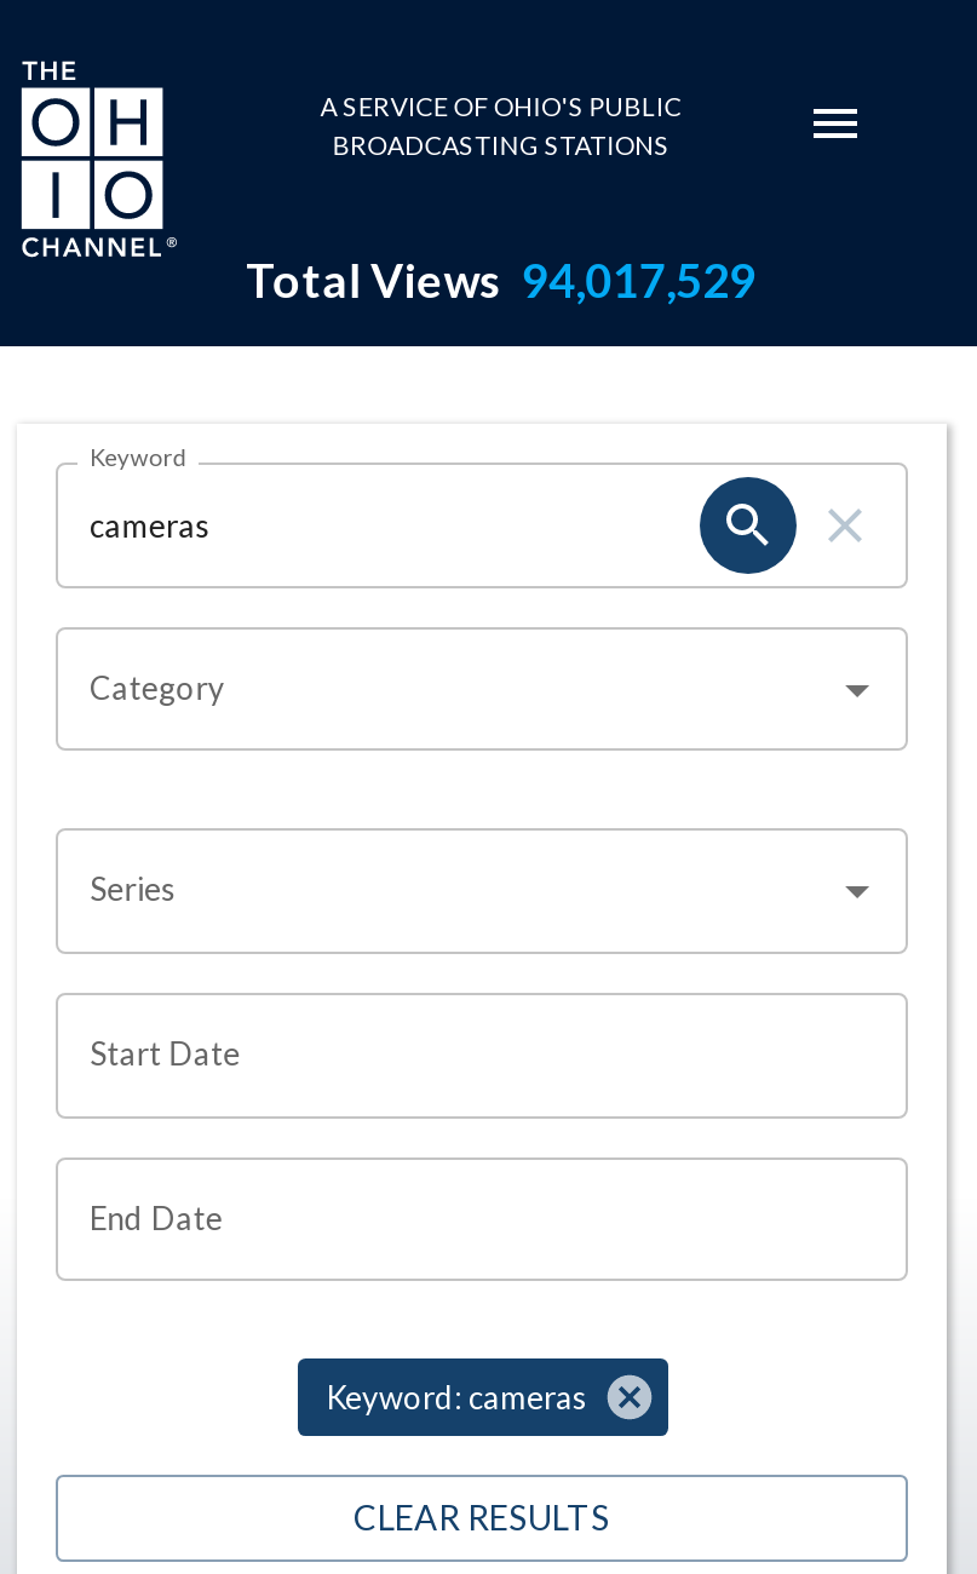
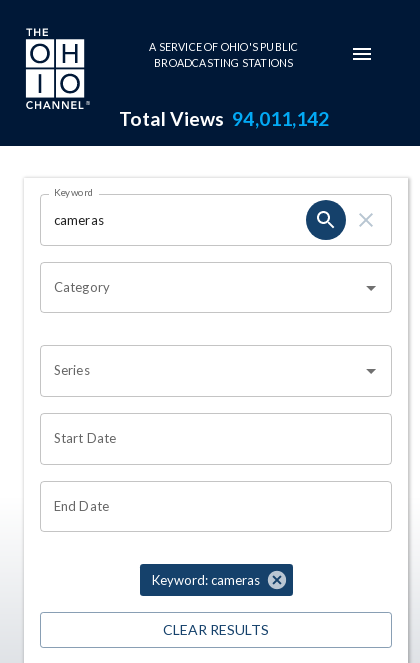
[246,252,756,308] Total Views 94,017,529 -> [118,107,329,130] Total Views 94,011,142

